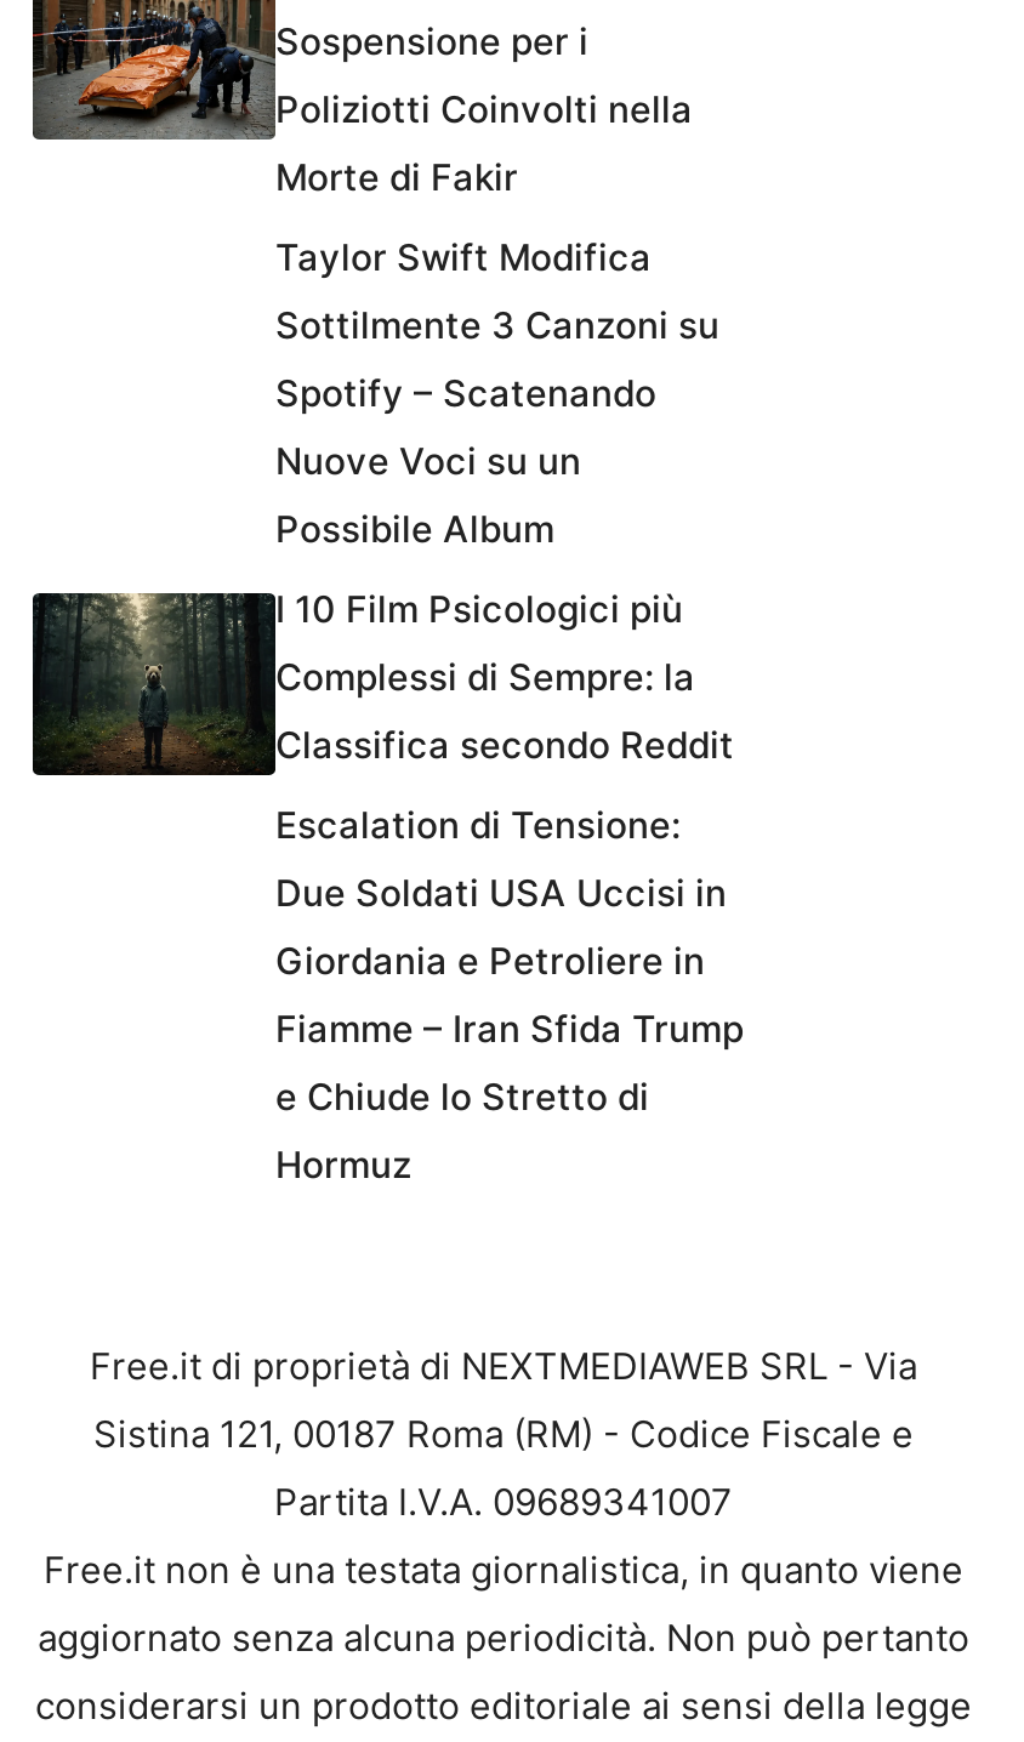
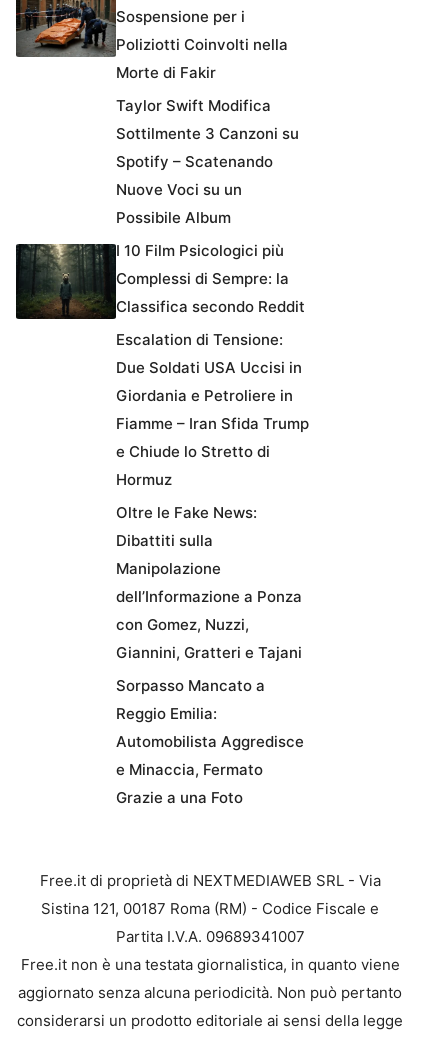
none -> [116,503,304,807] Oltre le Fake News: | Dibattiti sulla | Manipolazione | dell’Informazione a Ponza | con Gomez, Nuzzi, | Giannini, Gratteri e Tajani | Sorpasso Mancato a | Reggio Emilia: | Automobilista Aggredisce | e Minaccia, Fermato | Grazie a una Foto

